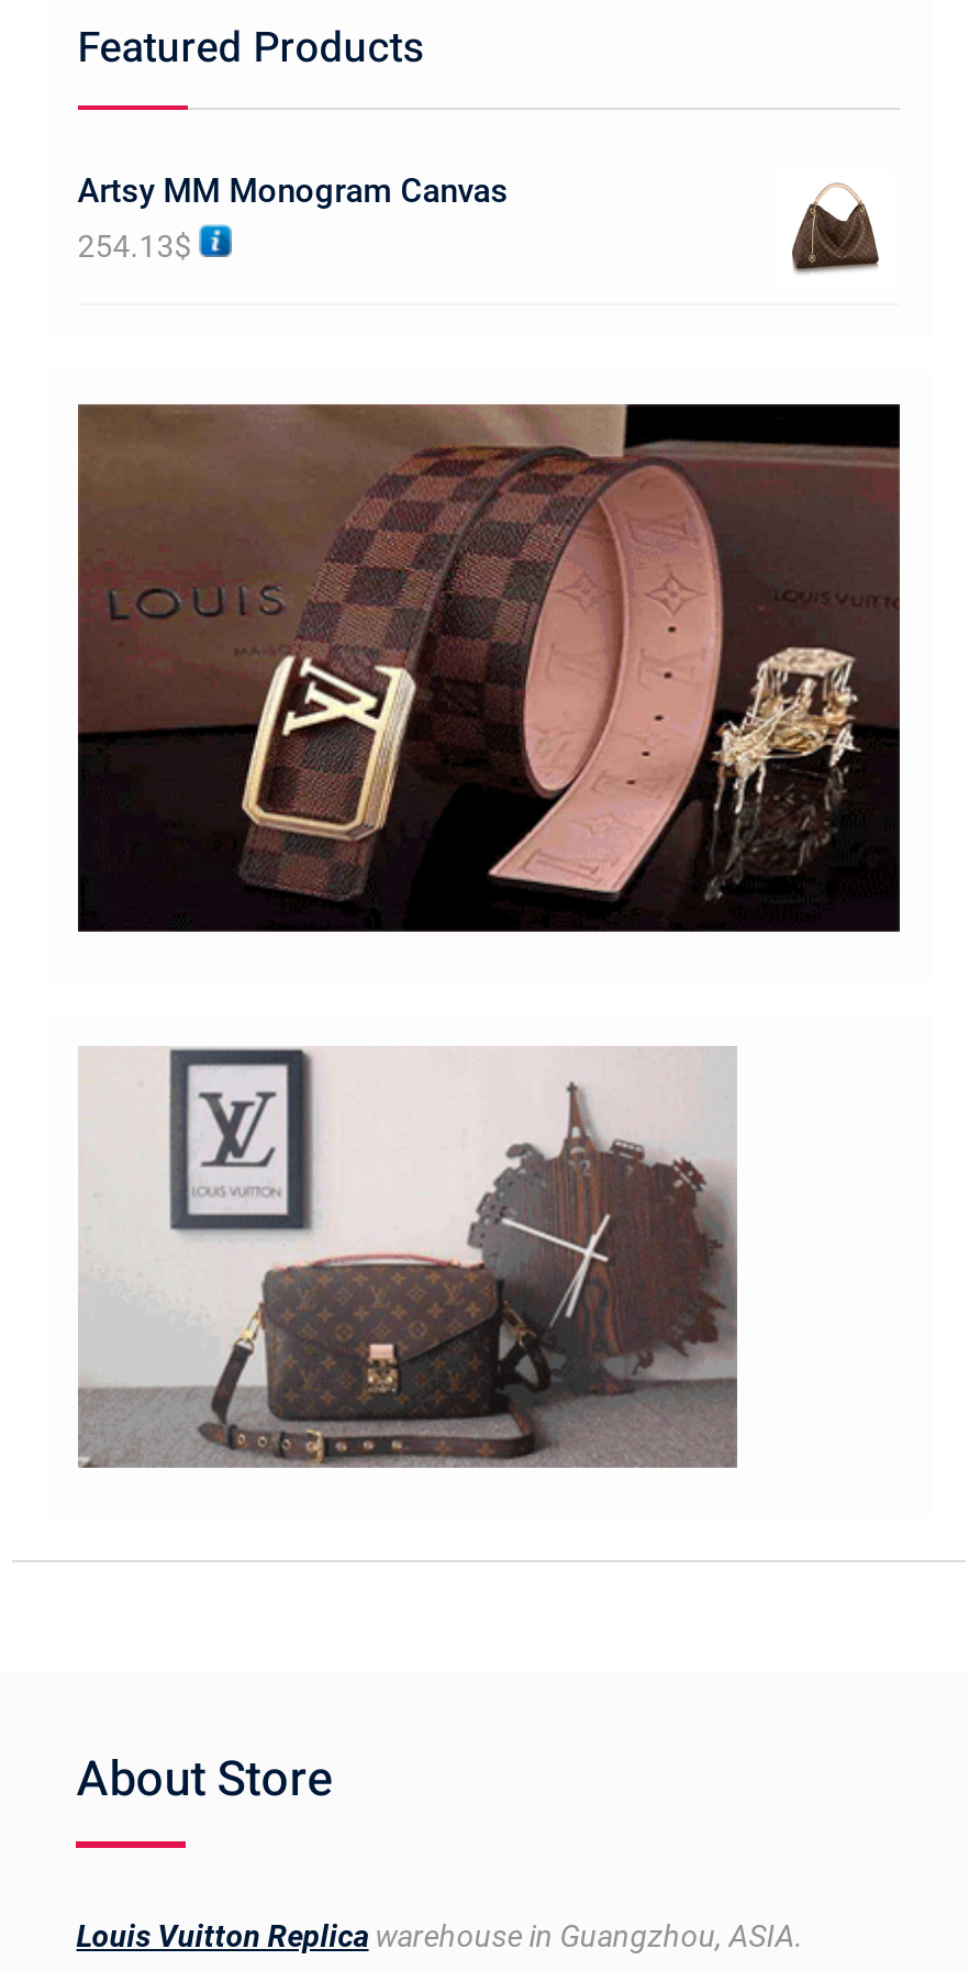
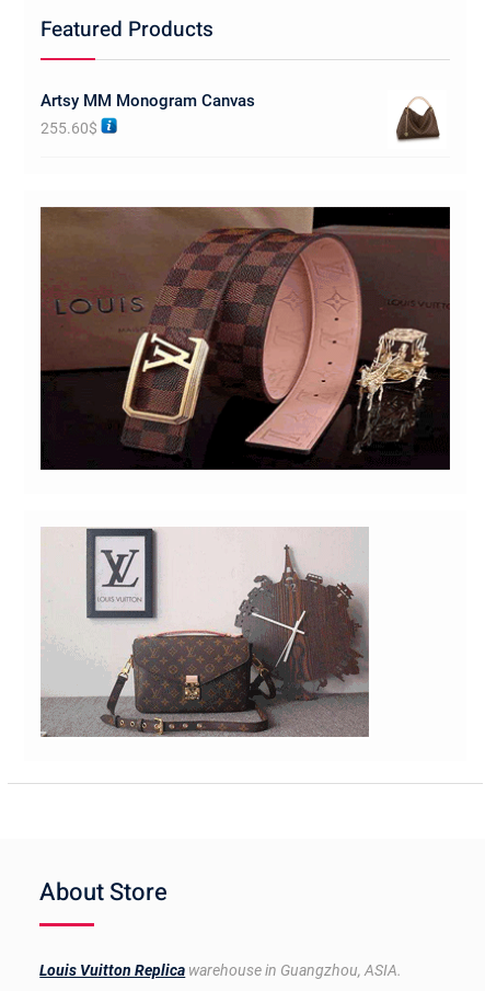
[77,229,192,265] 254.13$ -> [40,120,97,137] 255.60$

